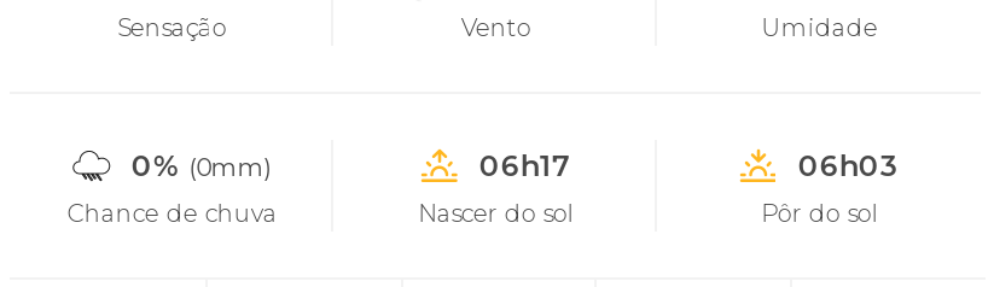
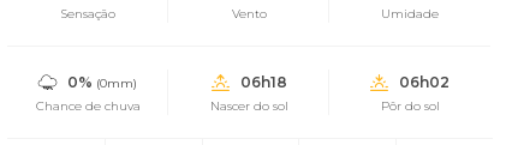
[479,147,571,183] 06h17 -> [240,73,287,91] 06h18
[798,147,900,183] 06h03 -> [400,73,450,91] 06h02

